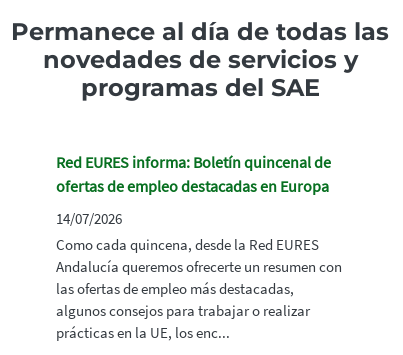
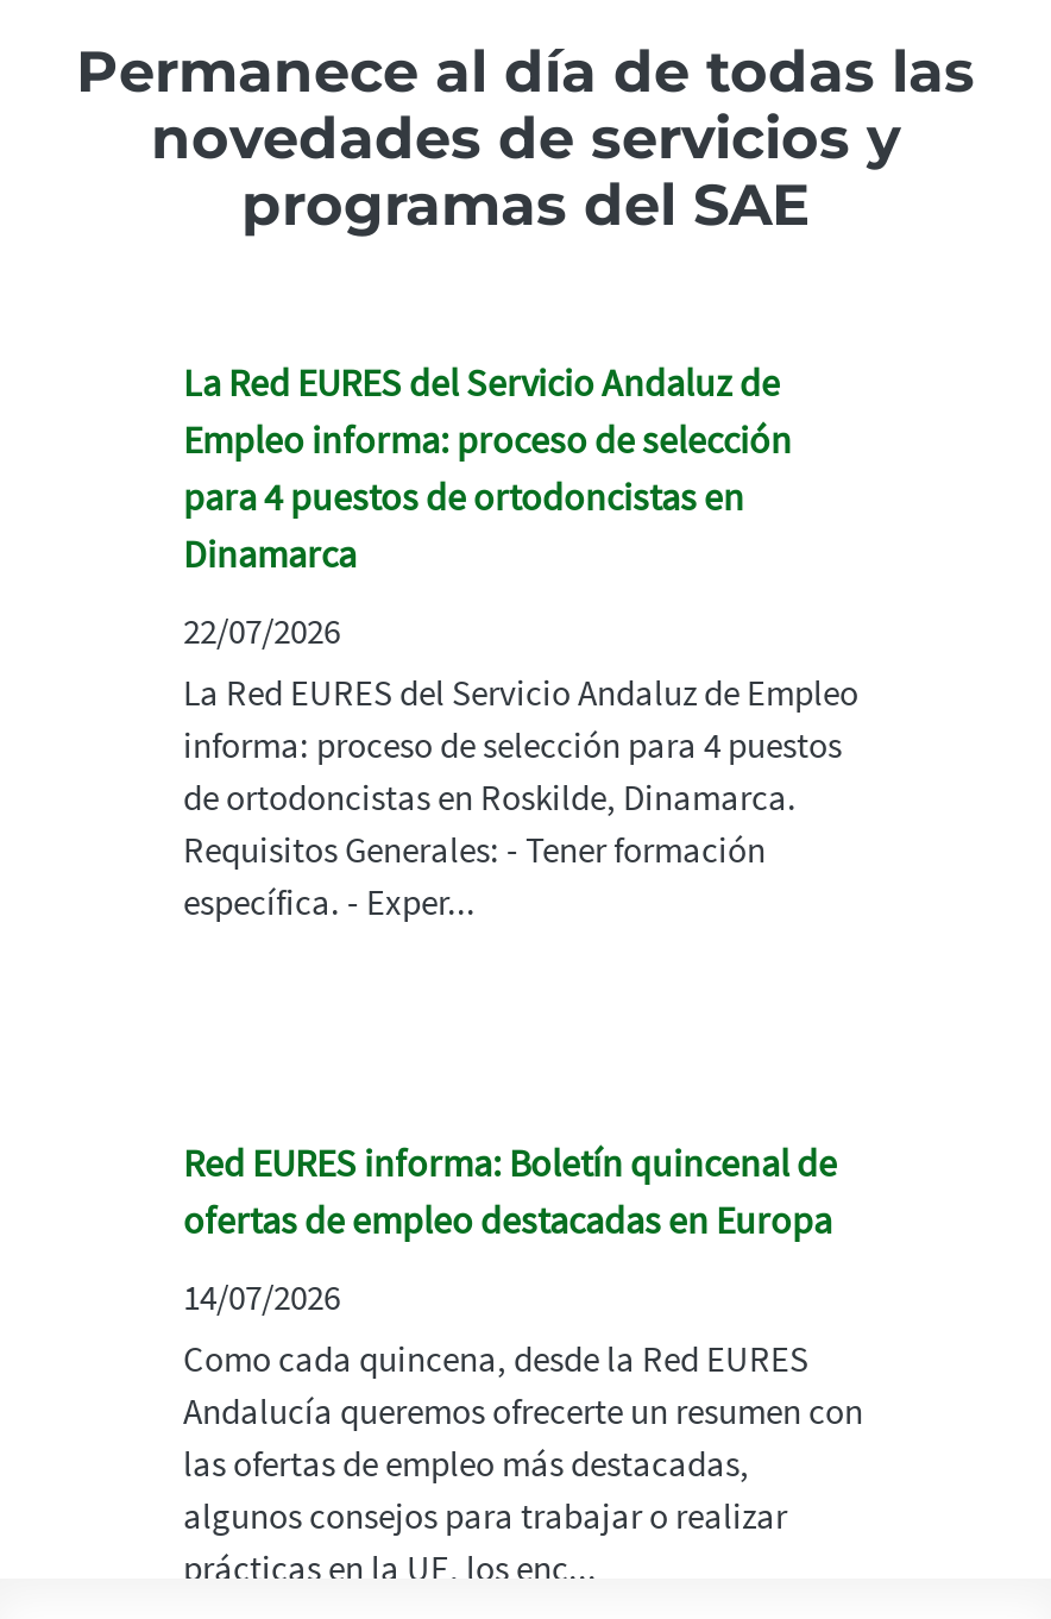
none -> [183,358,858,924] La Red EURES del Servicio Andaluz de | Empleo informa: proceso de selección | para 4 puestos de ortodoncistas en | Dinamarca | 22/07/2026 | La Red EURES del Servicio Andaluz de Empleo | informa: proceso de selección para 4 puestos | de ortodoncistas en Roskilde, Dinamarca. | Requisitos Generales: - Tener formación | específica. - Exper...

